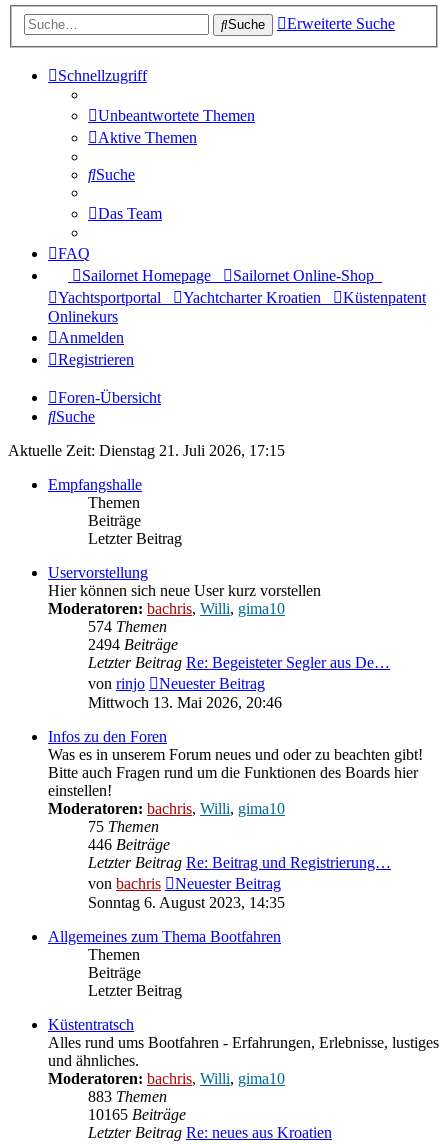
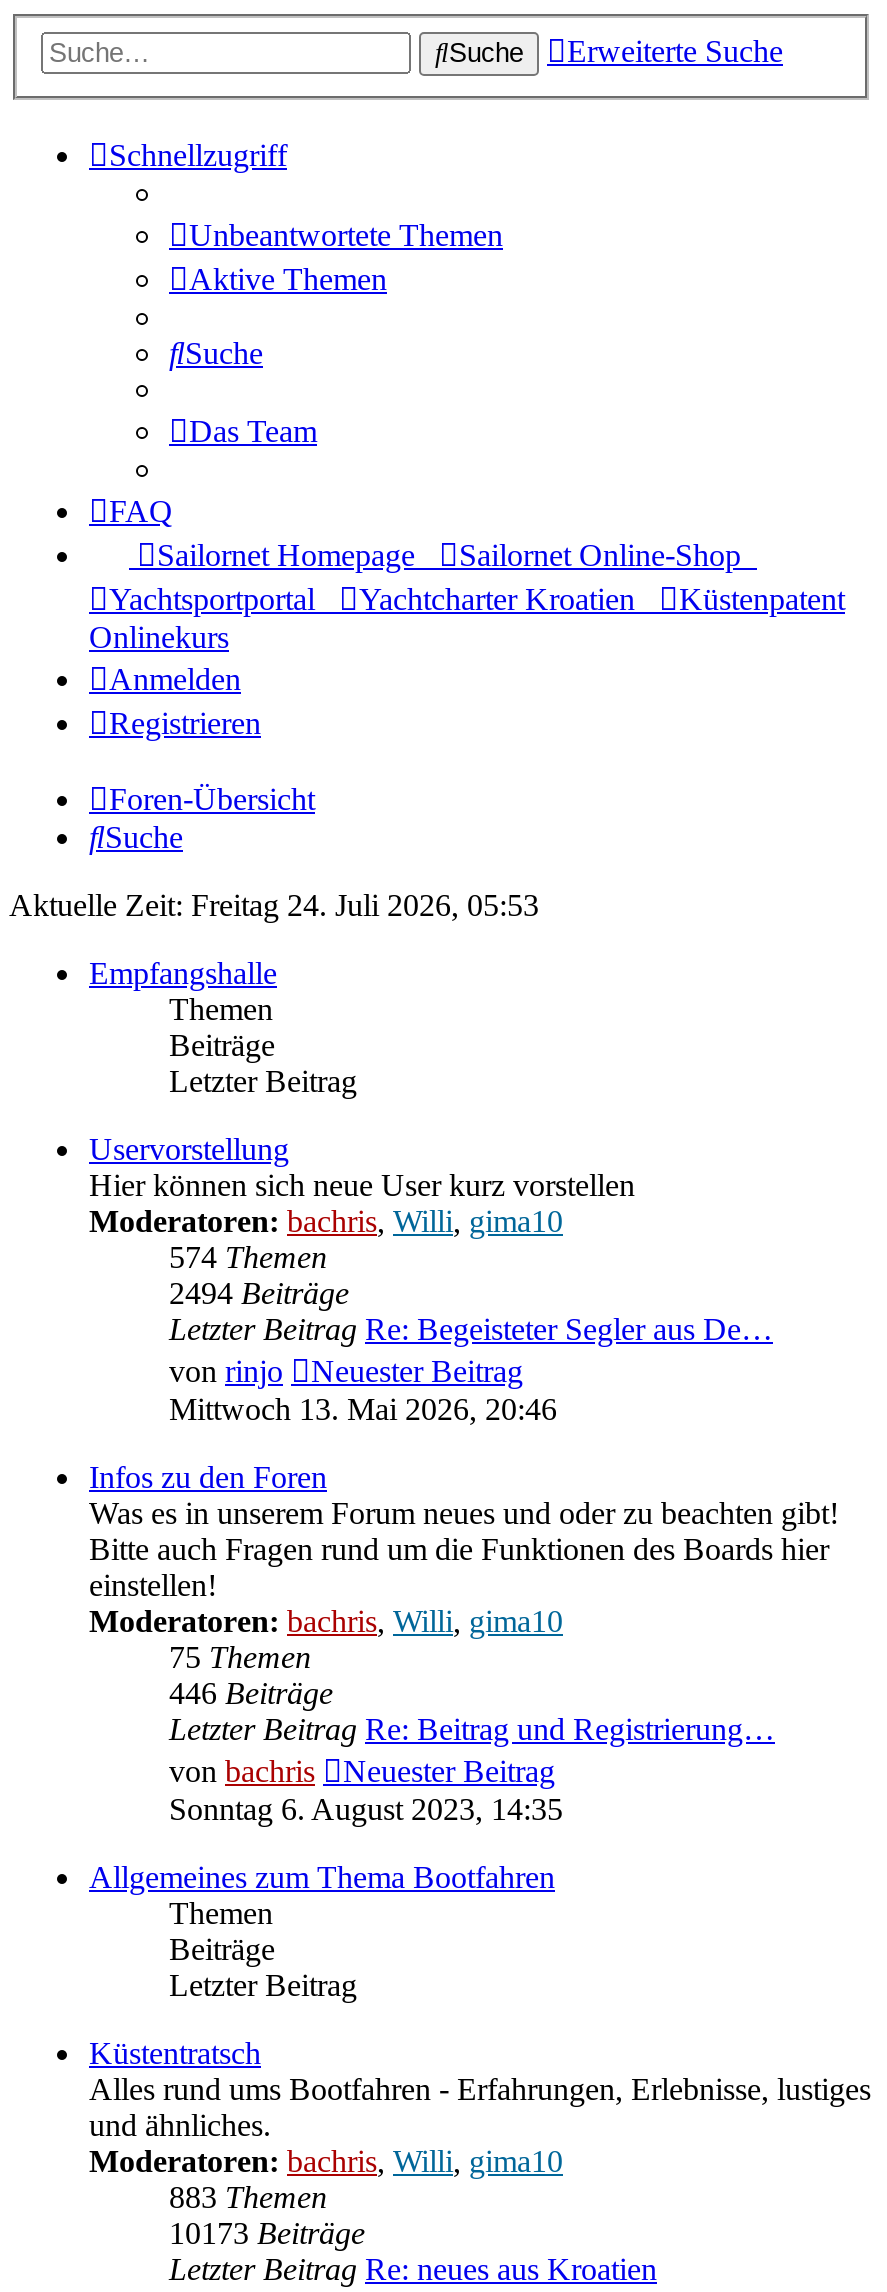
[8,442,285,459] Aktuelle Zeit: Dienstag 21. Juli 2026, 17:15 -> [9,889,539,923] Aktuelle Zeit: Freitag 24. Juli 2026, 05:53
[88,1106,186,1123] 10165 Beiträge -> [169,2217,365,2251] 10173 Beiträge

